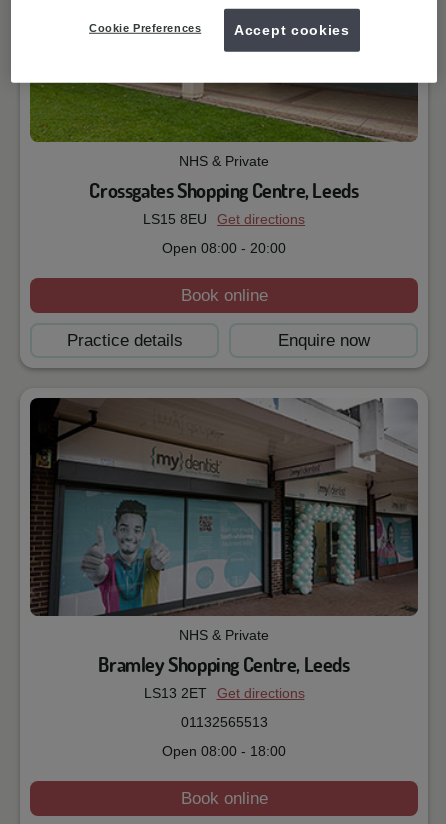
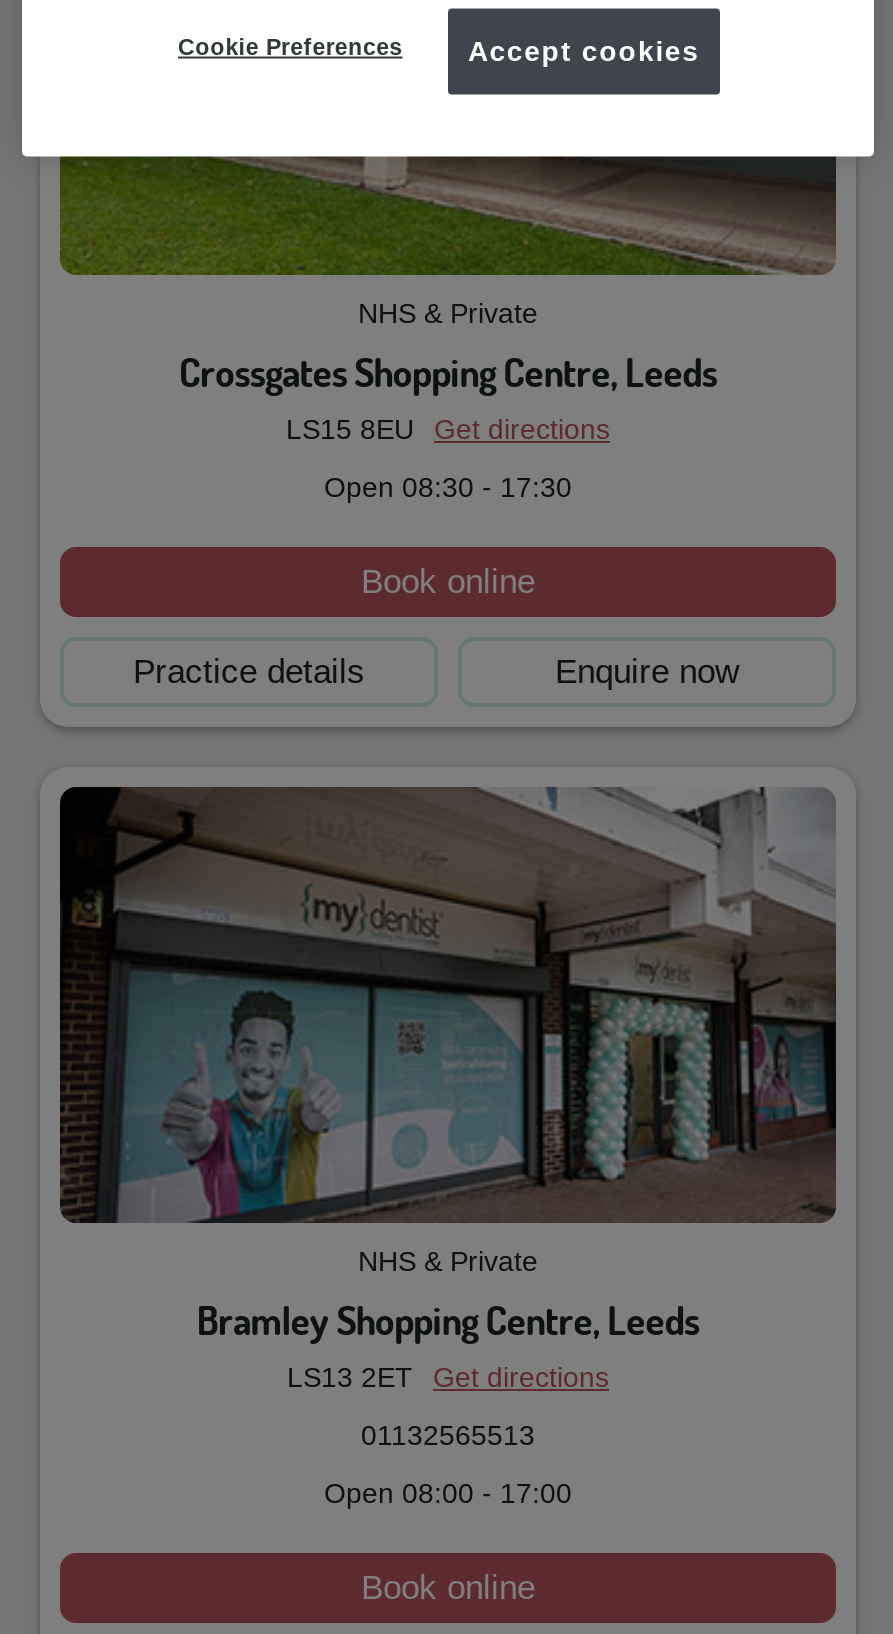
[162,239,286,255] Open 08:00 - 20:00 -> [324,470,572,502] Open 08:30 - 17:30
[162,743,286,759] Open 08:00 - 18:00 -> [324,1477,572,1509] Open 08:00 - 17:00

